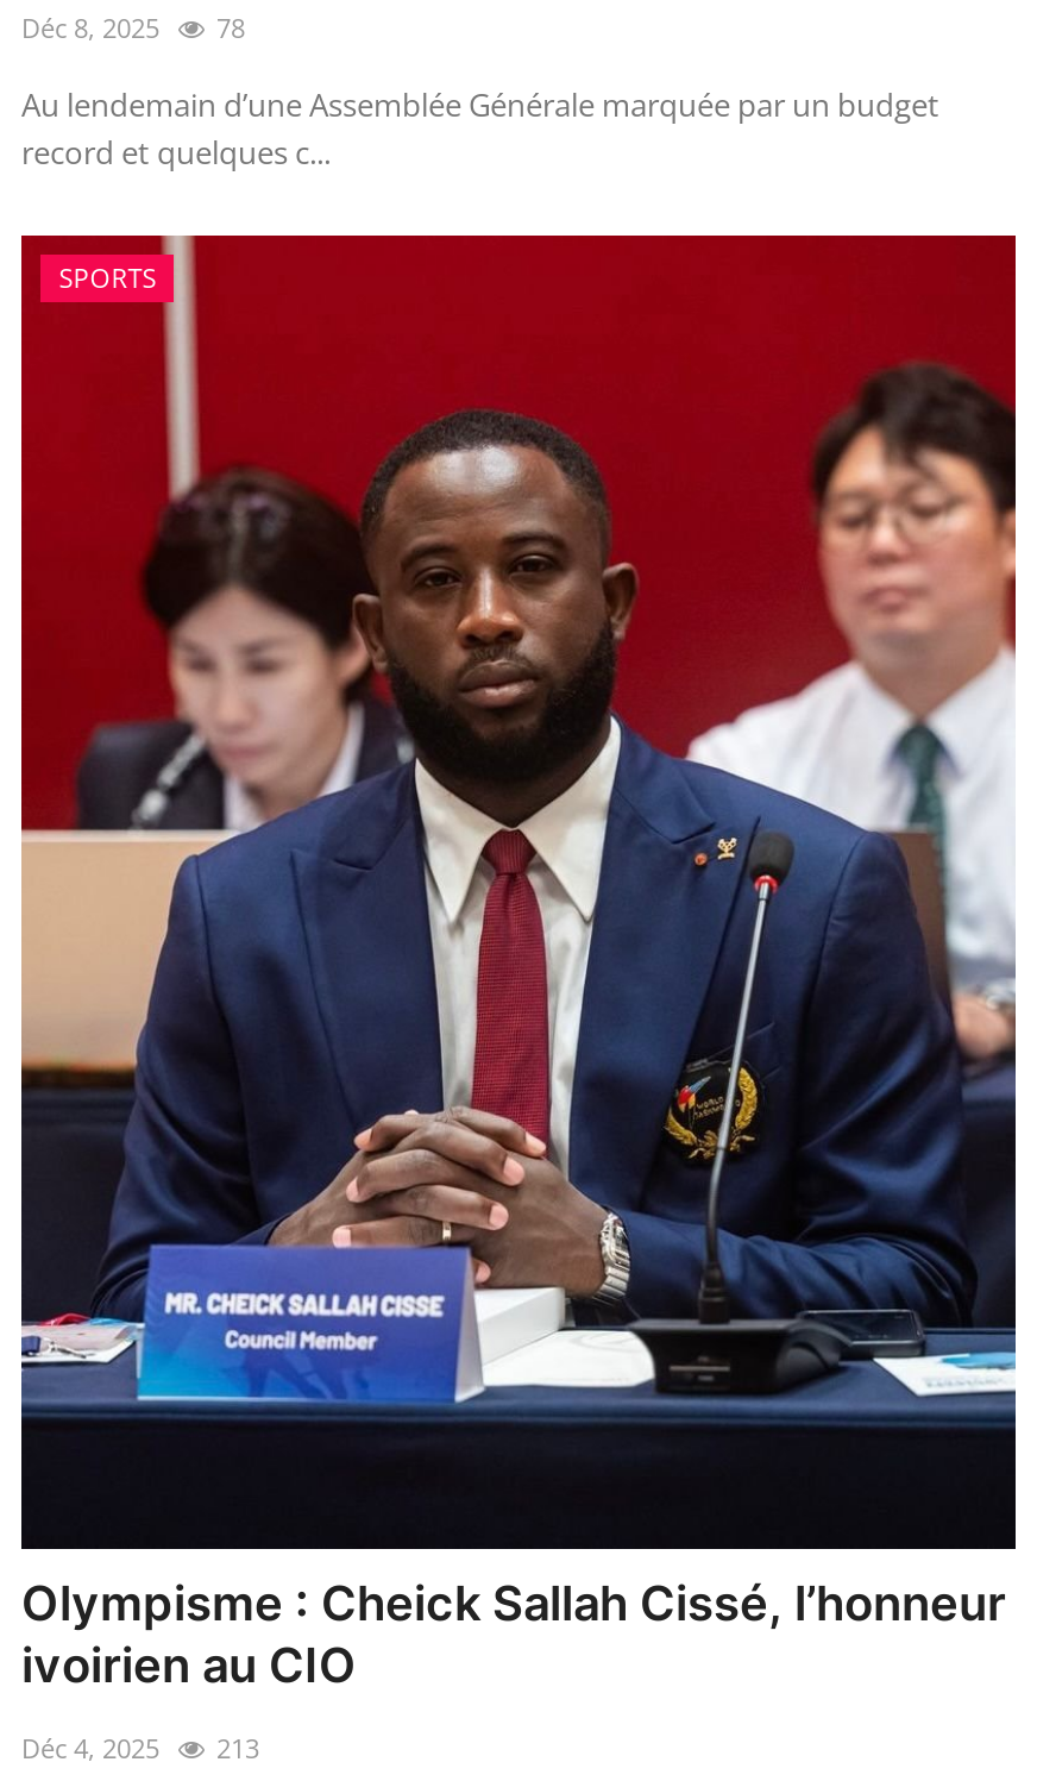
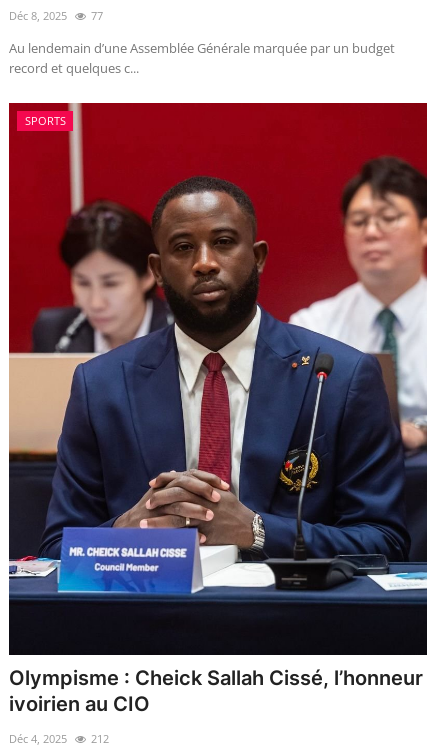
[21,10,245,46] Déc 8, 2025 78 -> [9,8,103,23] Déc 8, 2025 77
[21,1730,259,1766] Déc 4, 2025 213 -> [9,731,109,746] Déc 4, 2025 212

